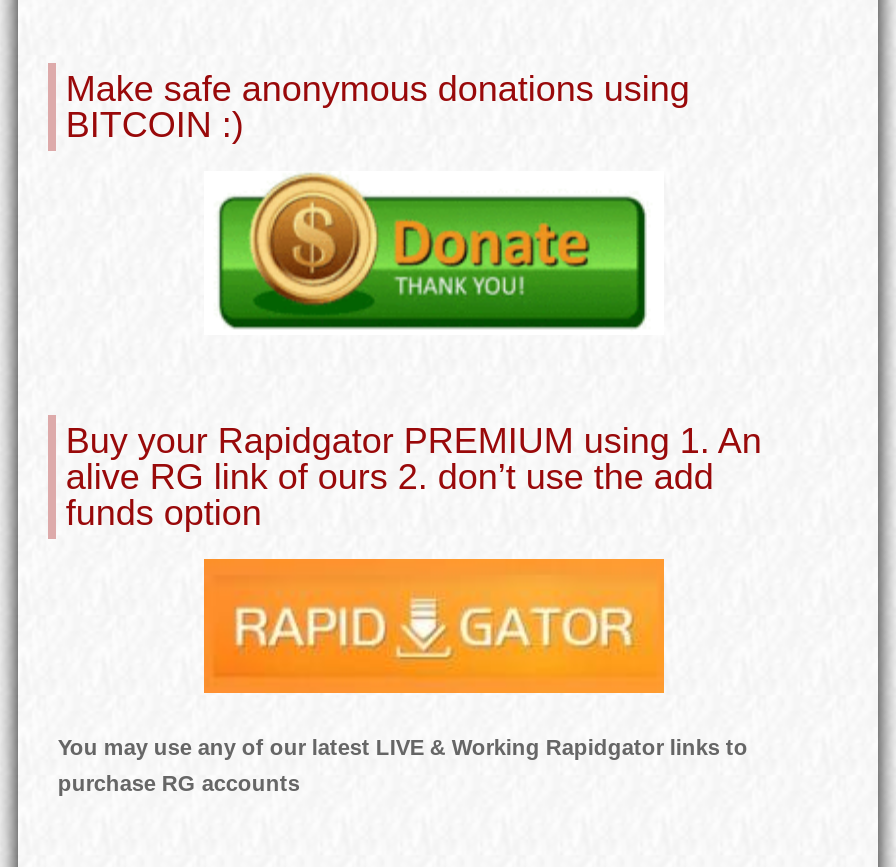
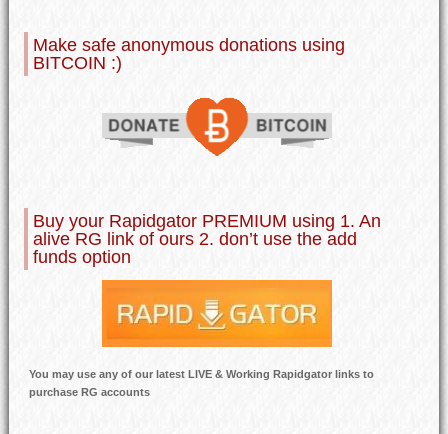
[208,171,660,331] [image] -> [103,87,331,165] [image]

